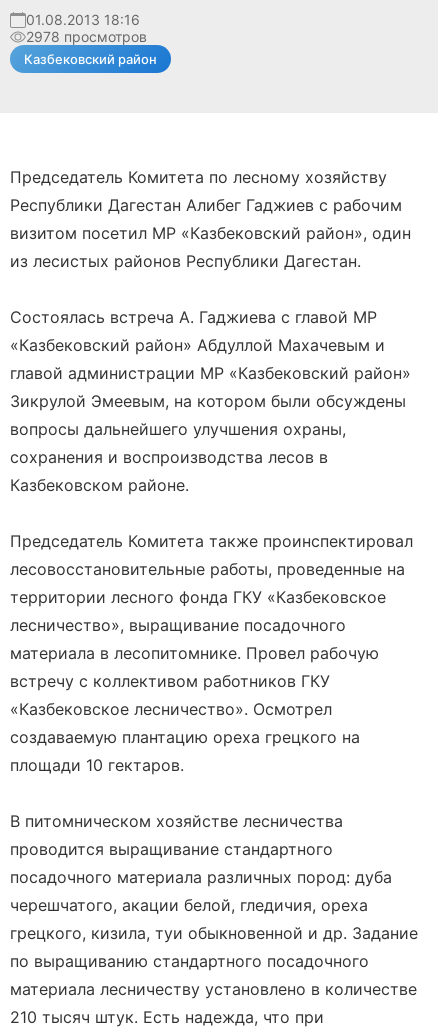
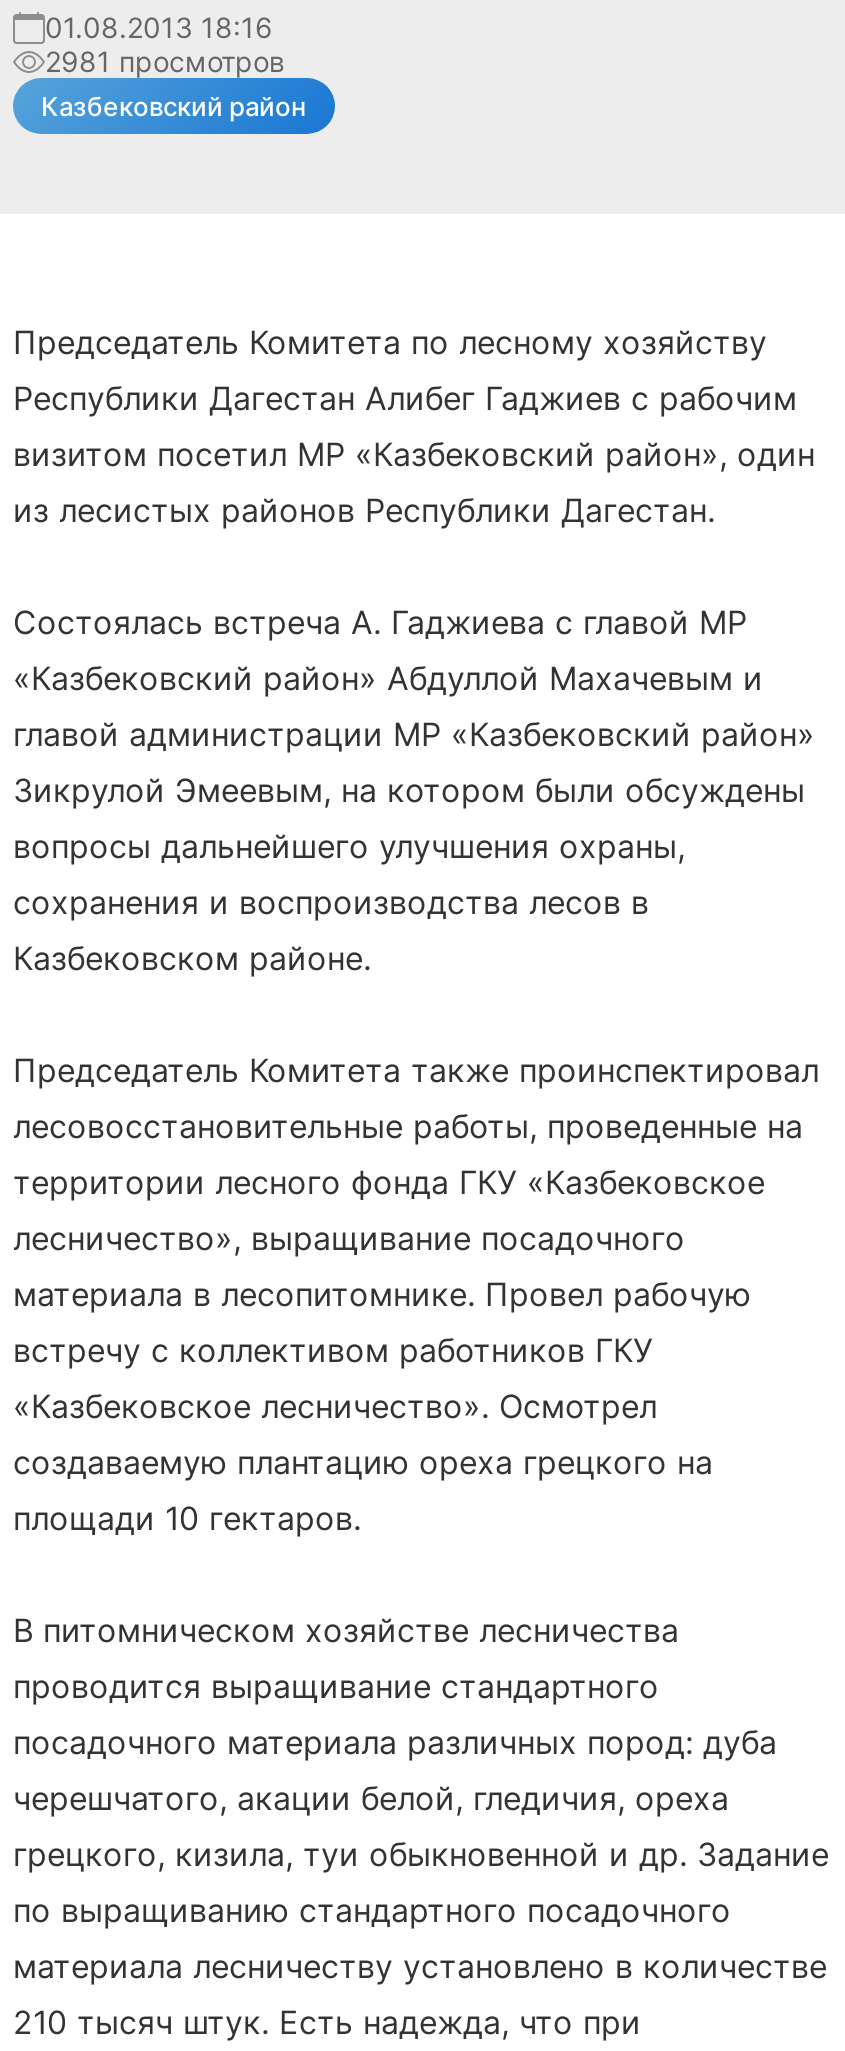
[26,28,147,45] 2978 просмотров -> [45,44,285,78] 2981 просмотров

